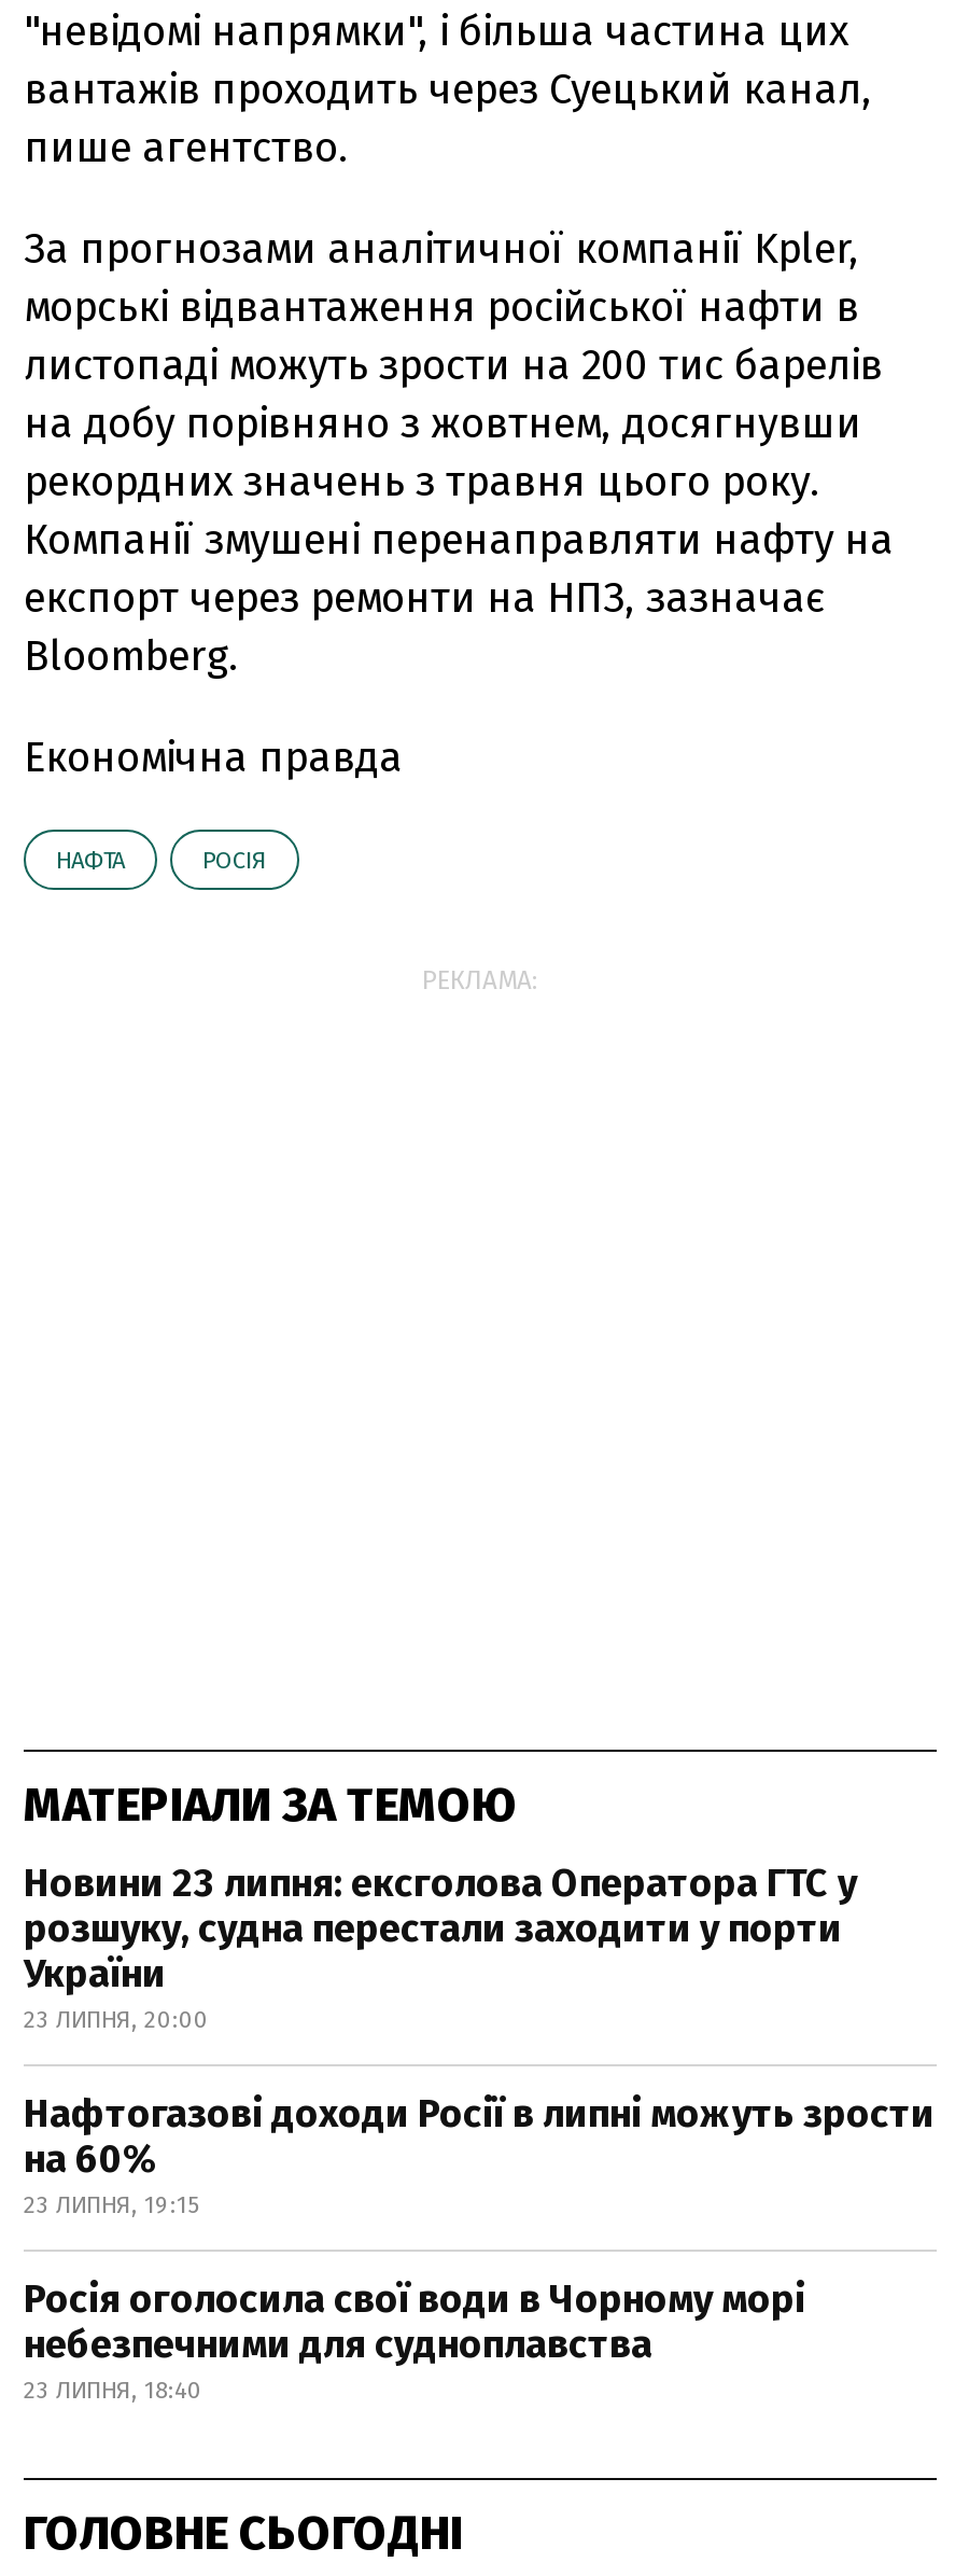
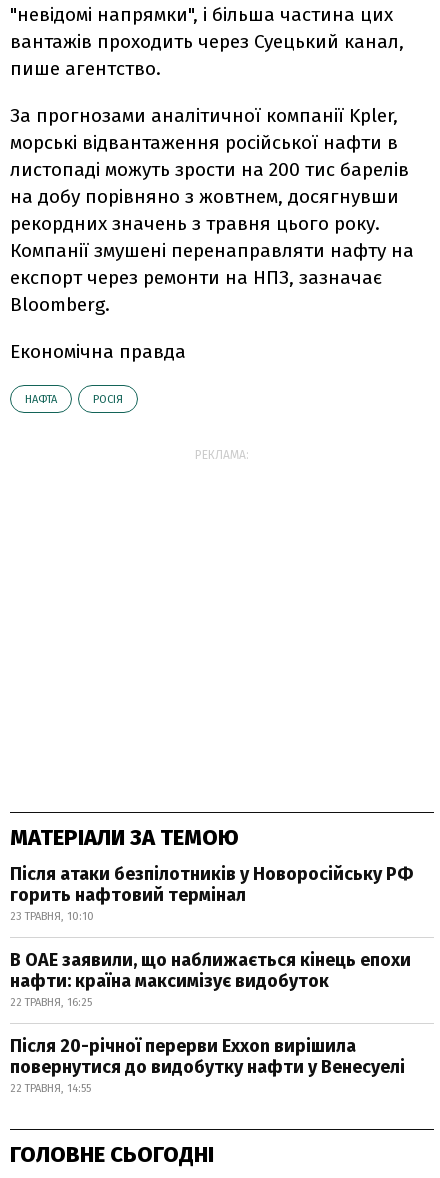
[24,1860,857,2034] Новини 23 липня: ексголова Оператора ГТС у | розшуку, судна перестали заходити у порти | України | 23 ЛИПНЯ, 20:00 -> [10,863,413,923] Після атаки безпілотників у Новоросійську РФ | горить нафтовий термінал | 23 ТРАВНЯ, 10:10
[24,2090,935,2219] Нафтогазові доходи Росії в липні можуть зрости | на 60% | 23 ЛИПНЯ, 19:15 -> [10,949,411,1009] В ОАЕ заявили, що наближається кінець епохи | нафти: країна максимізує видобуток | 22 ТРАВНЯ, 16:25
[24,2275,805,2405] Росія оголосила свої води в Чорному морі | небезпечними для судноплавства | 23 ЛИПНЯ, 18:40 -> [10,1035,405,1095] Після 20-річної перерви Exxon вирішила | повернутися до видобутку нафти у Венесуелі | 22 ТРАВНЯ, 14:55

